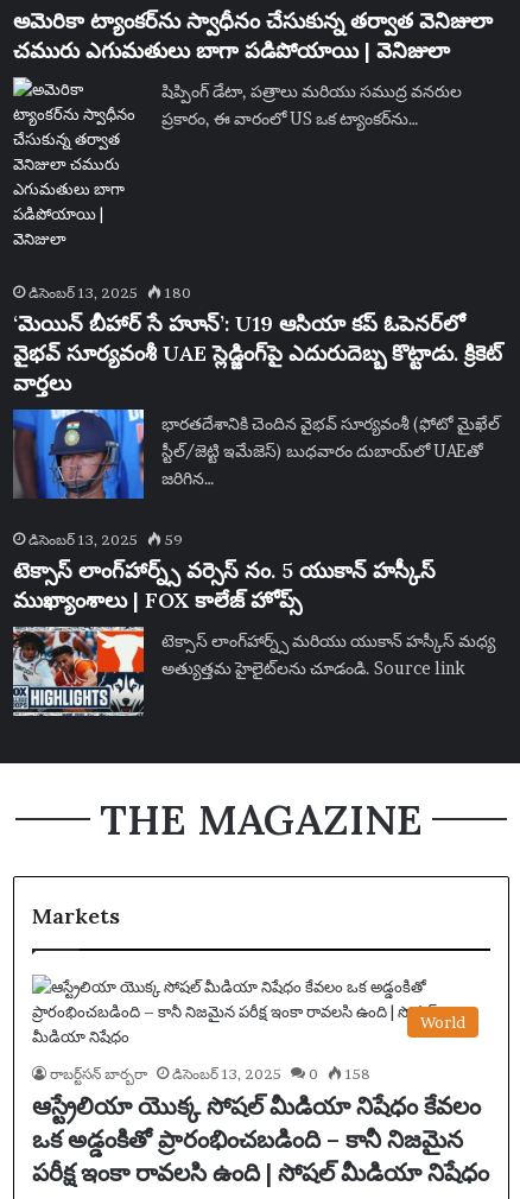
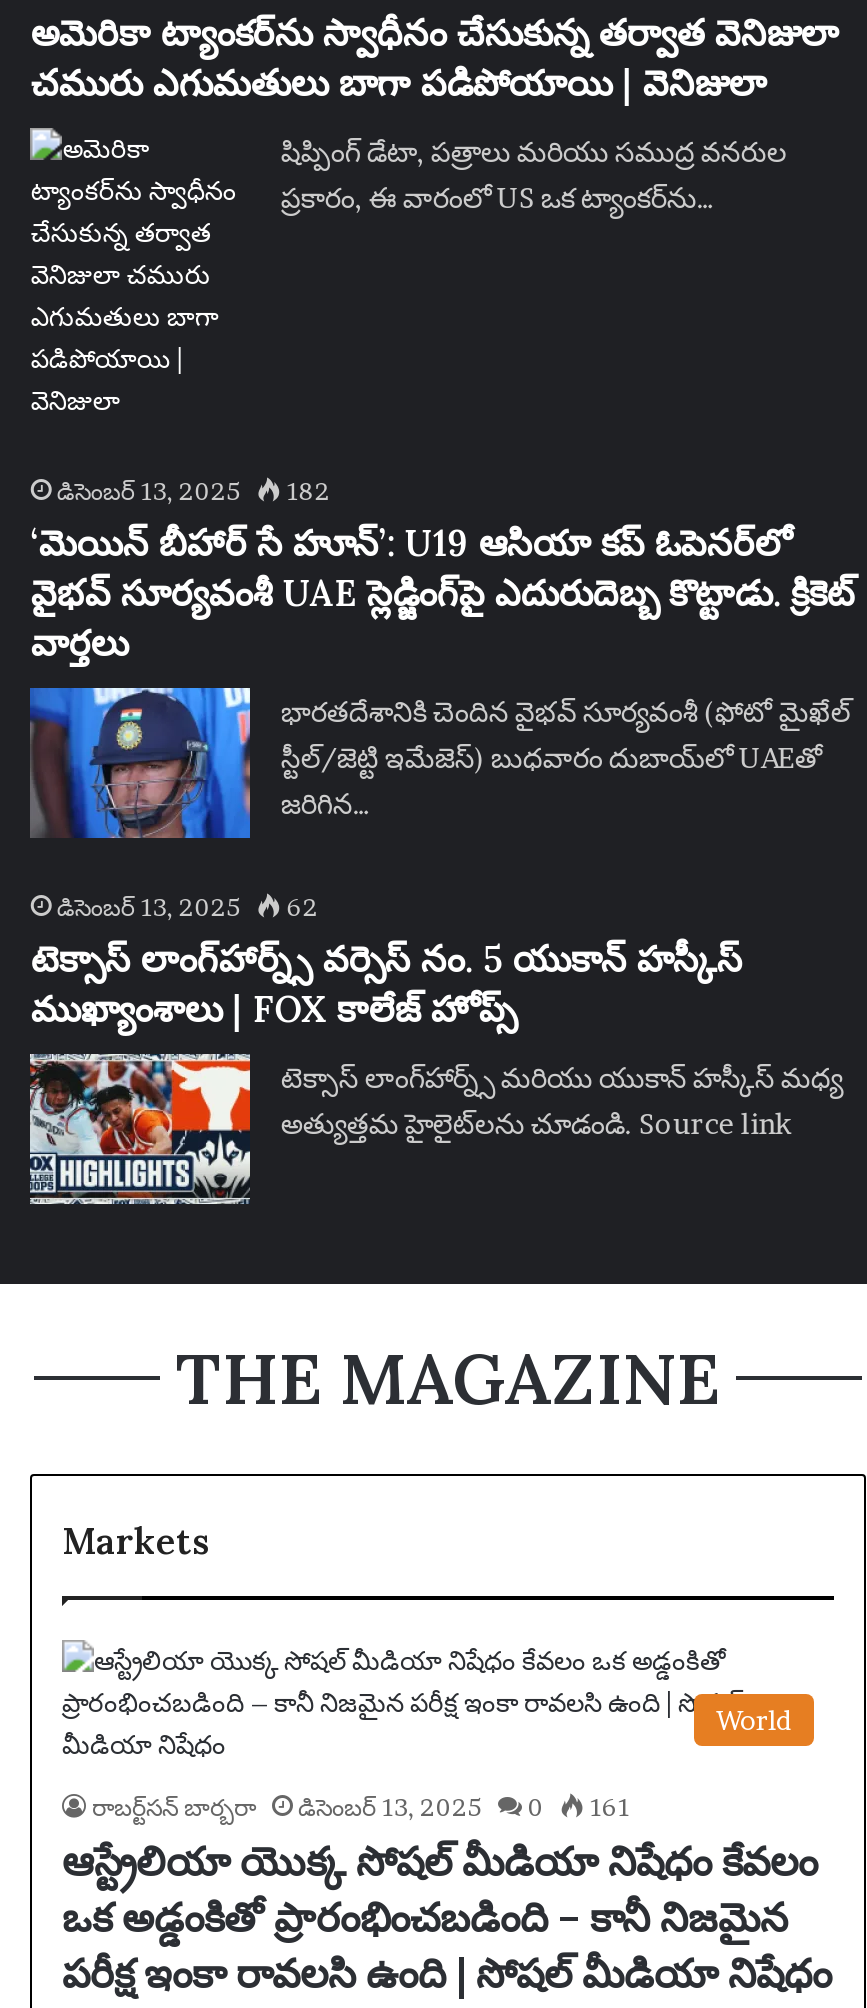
[29,283,191,301] డిసెంబర్ 13, 2025 180 -> [57,475,331,505] డిసెంబర్ 13, 2025 182
[29,530,183,548] డిసెంబర్ 13, 2025 59 -> [57,891,319,921] డిసెంబర్ 13, 2025 62
[50,1064,370,1082] రాబర్ట్‌సన్ బార్బరా డిసెంబర్ 13, 2025 0 158 -> [92,1791,630,1821] రాబర్ట్‌సన్ బార్బరా డిసెంబర్ 13, 2025 0 161

